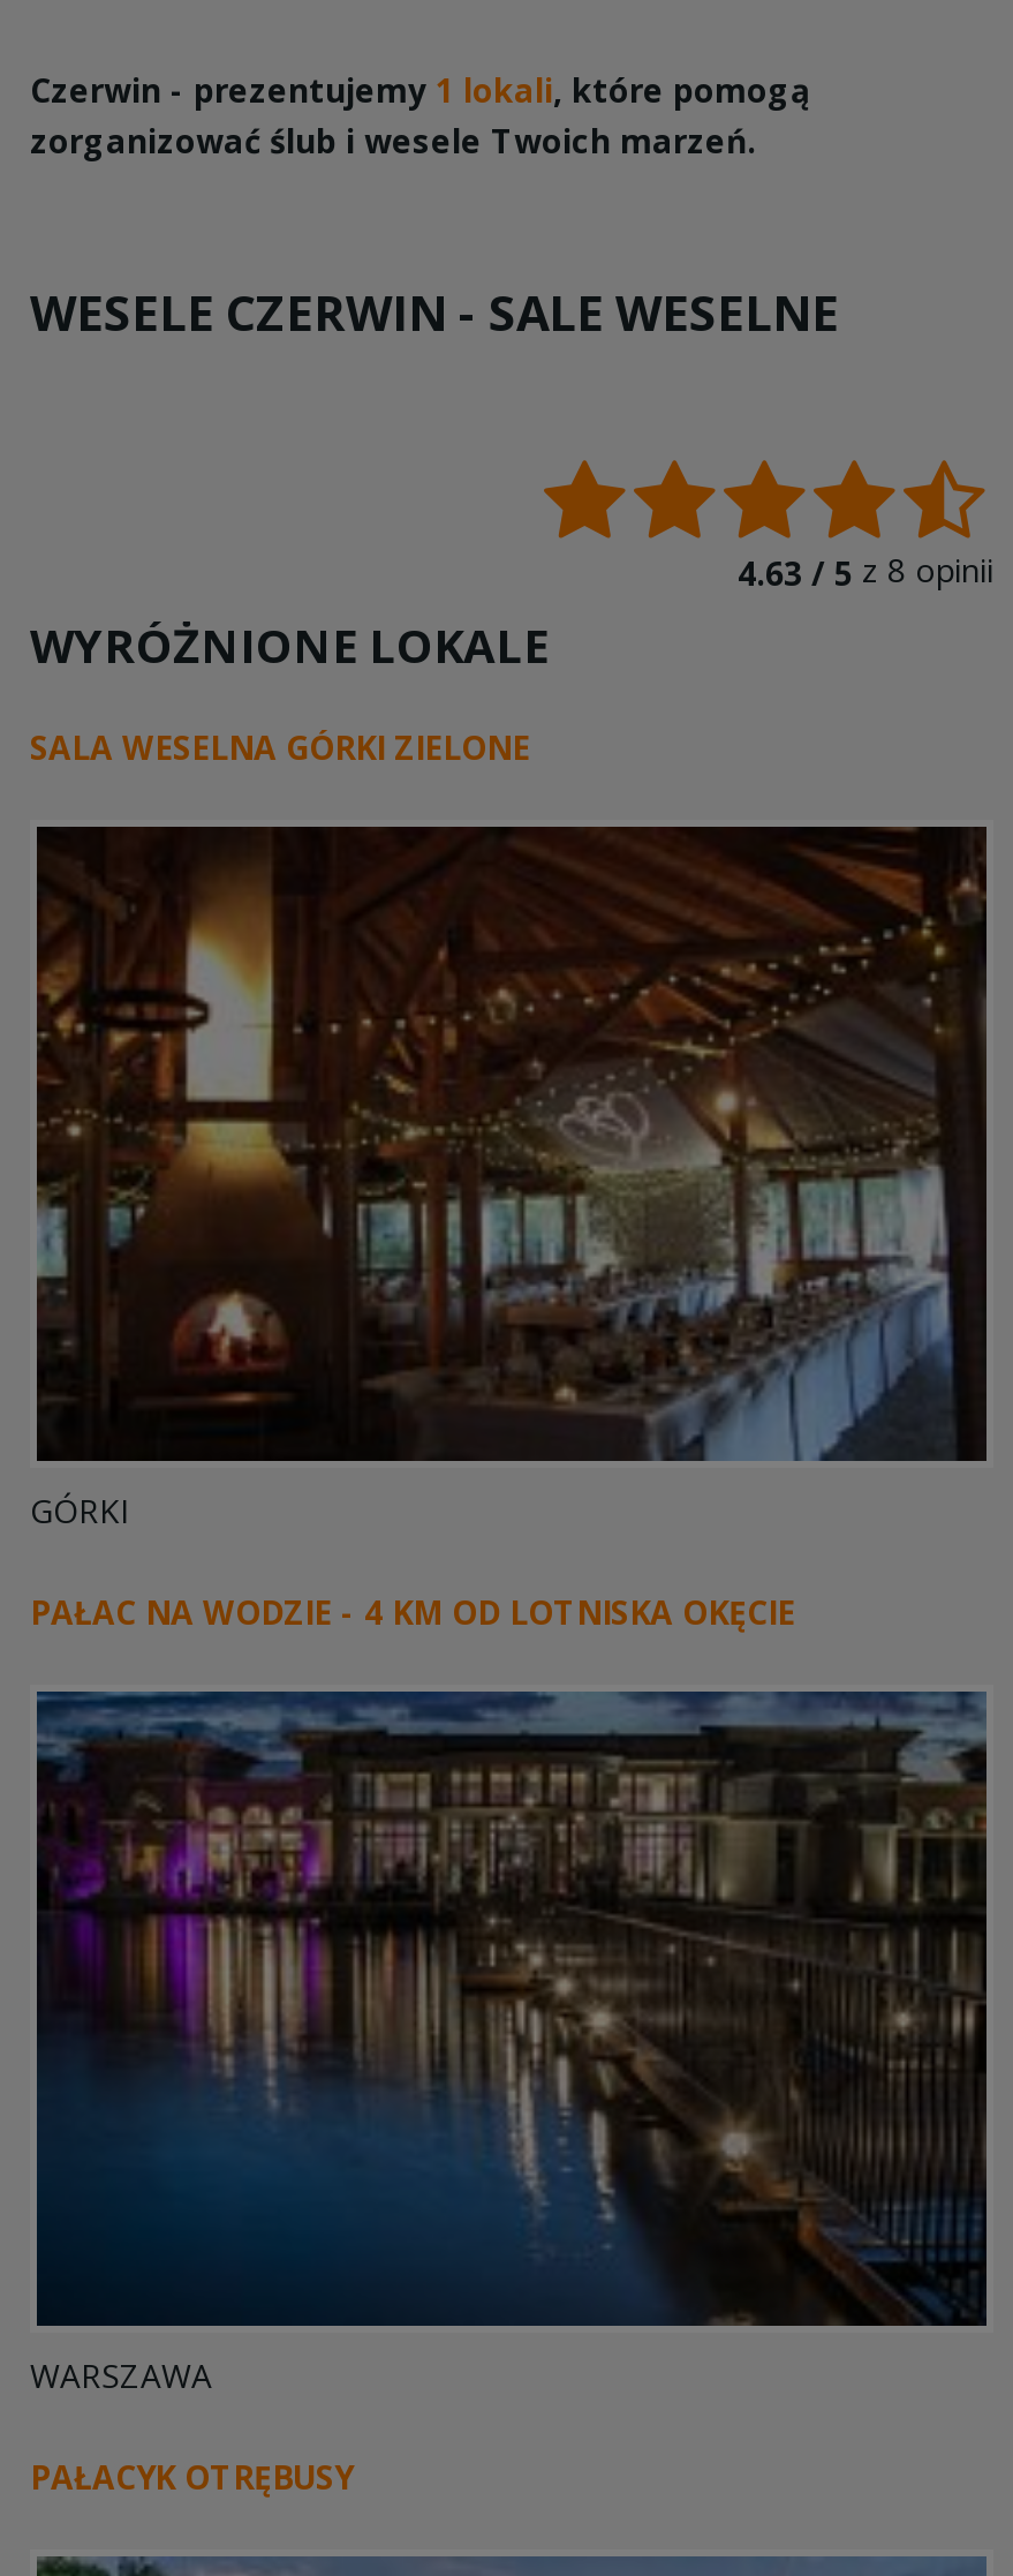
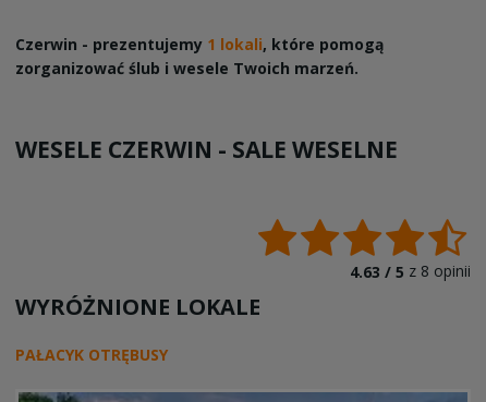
[30,726,530,770] SALA WESELNA GÓRKI ZIELONE -> none
[30,824,989,1634] [image] | GÓRKI | PAŁAC NA WODZIE - 4 KM OD LOTNISKA OKĘCIE -> none
[30,1689,989,2396] [image] | WARSZAWA -> none

